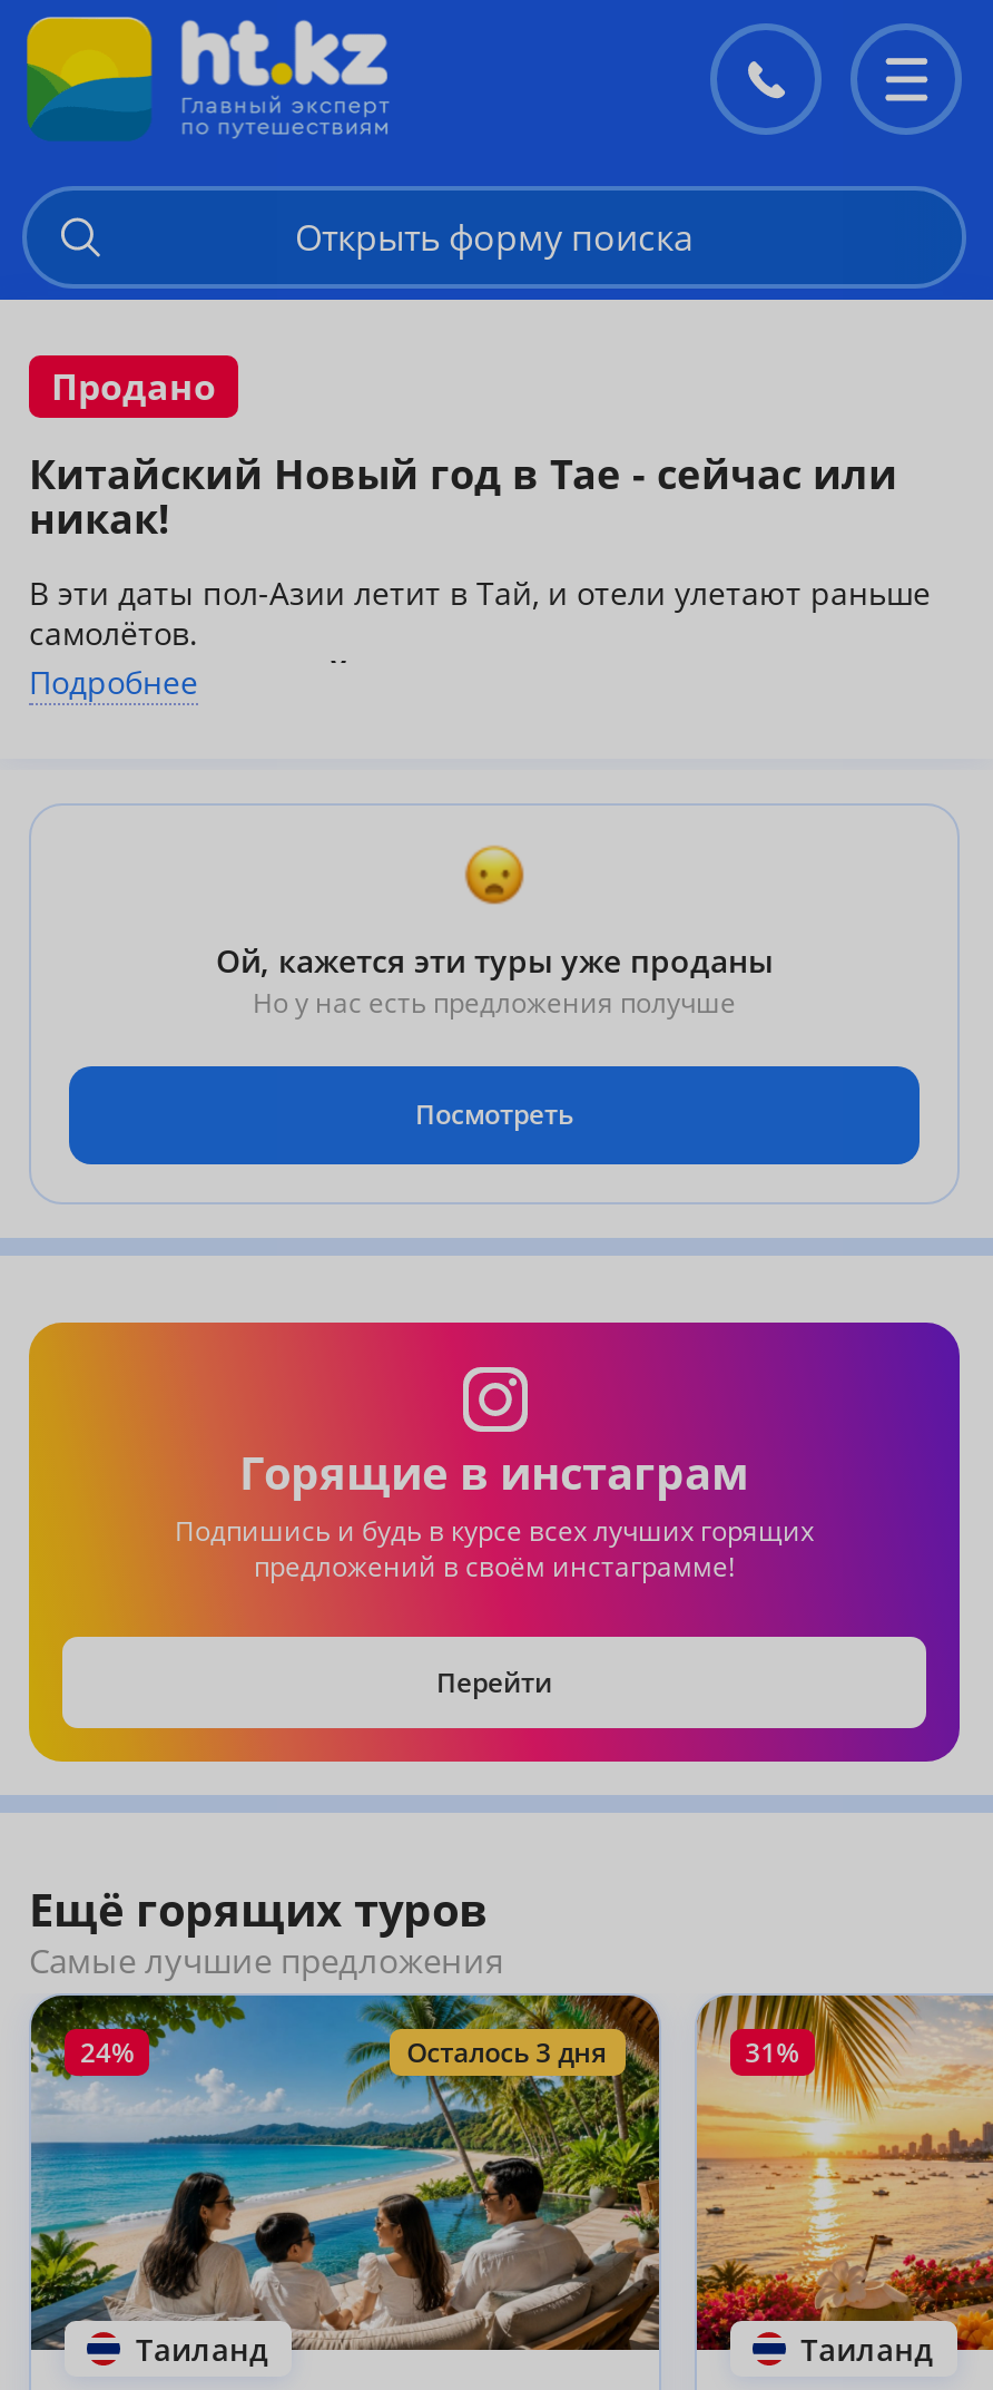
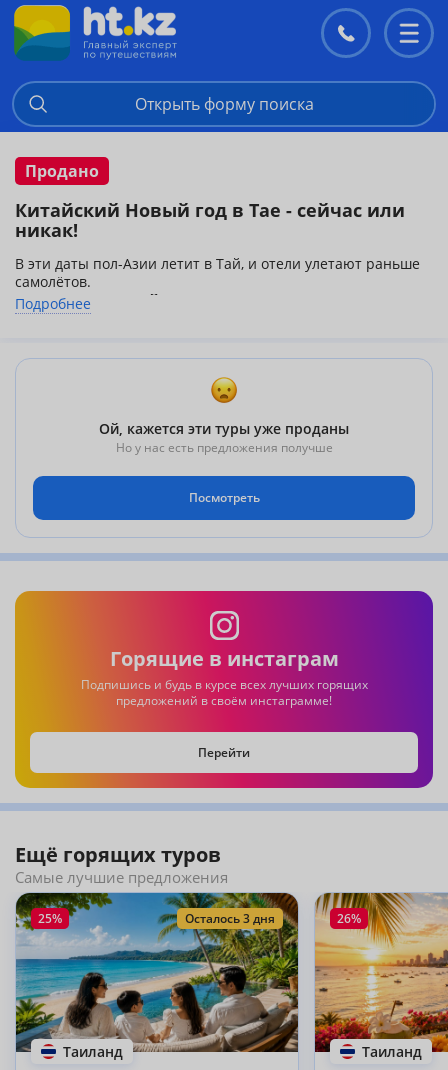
[80,2034,134,2070] 24% -> [38,910,62,926] 25%
[745,2034,799,2070] 31% -> [337,910,361,926] 26%

